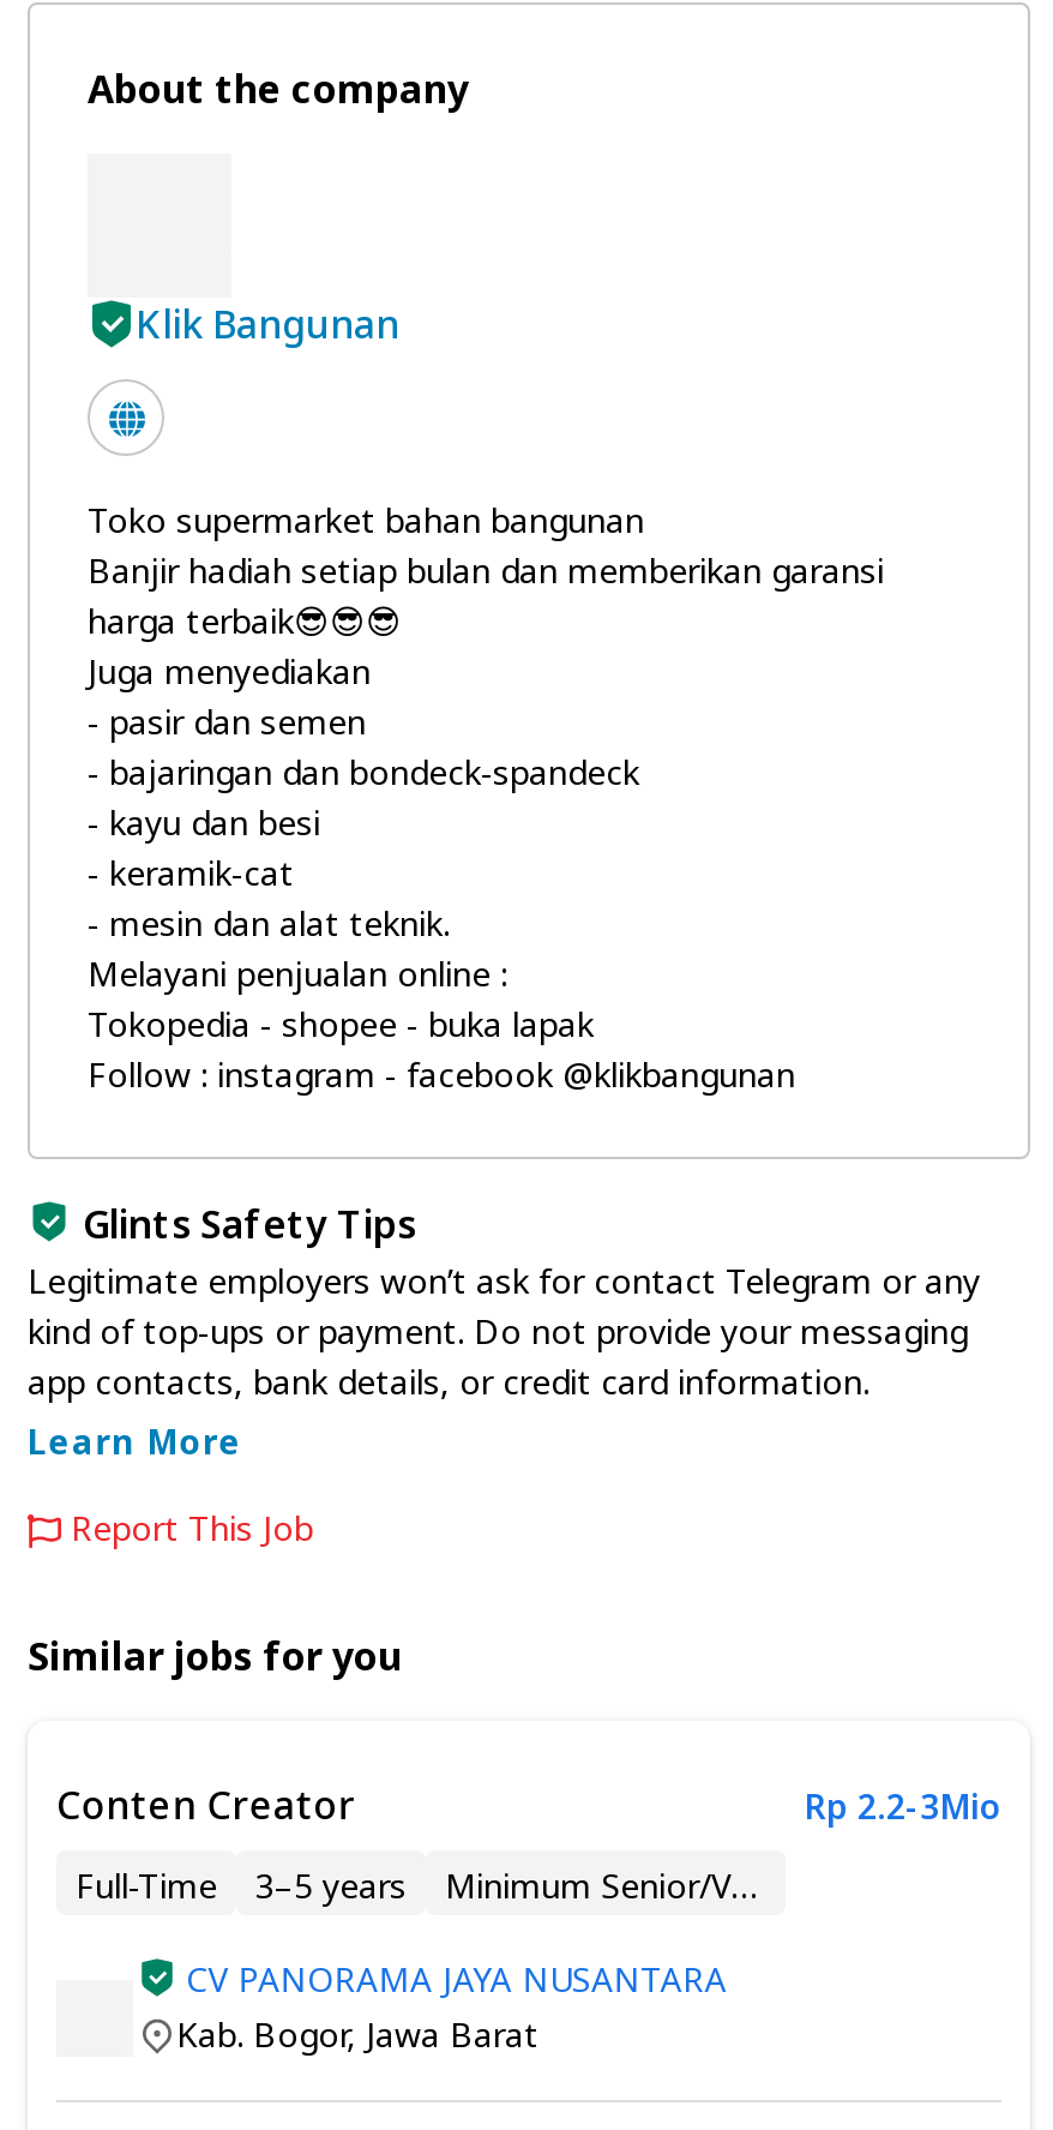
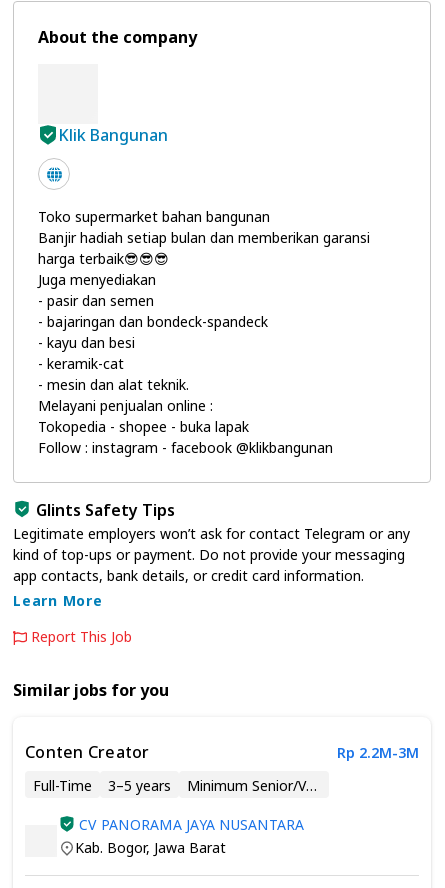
[805,1782,1001,1828] Rp 2.2-3Mio -> [337,743,419,762] Rp 2.2M-3M

